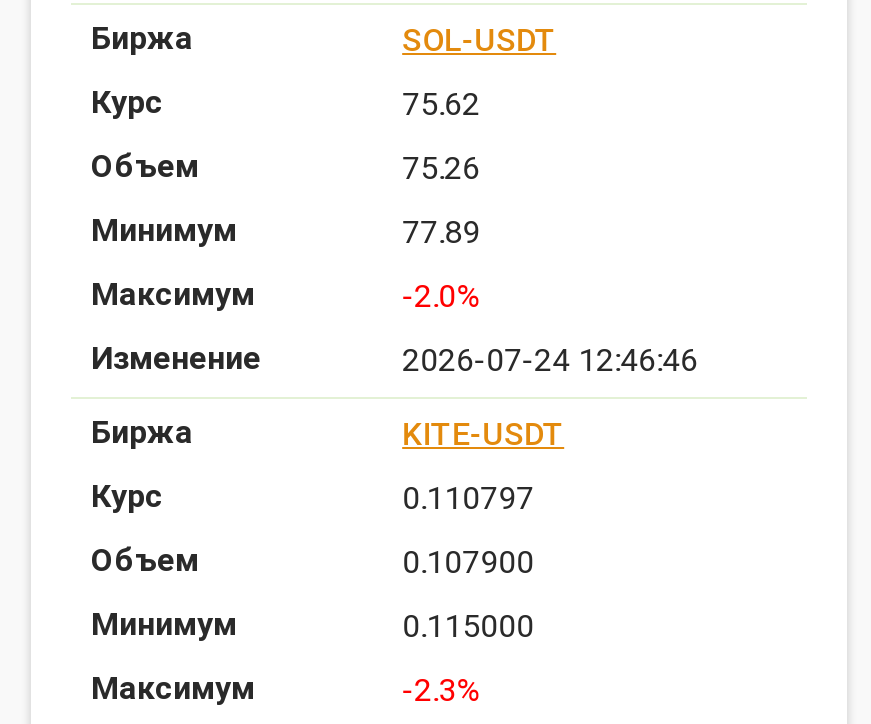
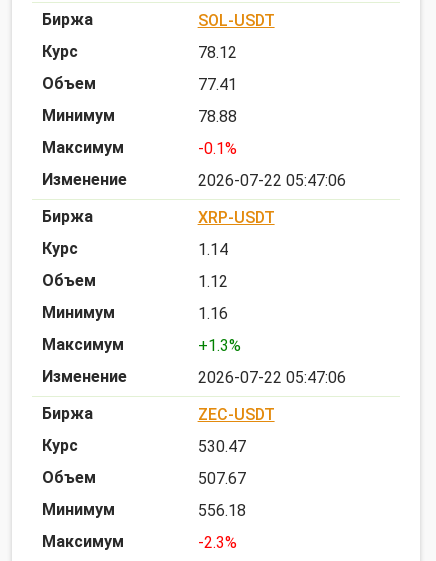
[402,85,698,645] 75.62 | 75.26 | 77.89 | -2.0% | 2026-07-24 12:46:46 | KITE-USDT | 0.110797 | 0.107900 | 0.115000 -> [198,43,346,520] 78.12 | 77.41 | 78.88 | -0.1% | 2026-07-22 05:47:06 | XRP-USDT | 1.14 | 1.12 | 1.16 | +1.3% | 2026-07-22 05:47:06 | ZEC-USDT | 530.47 | 507.67 | 556.18

